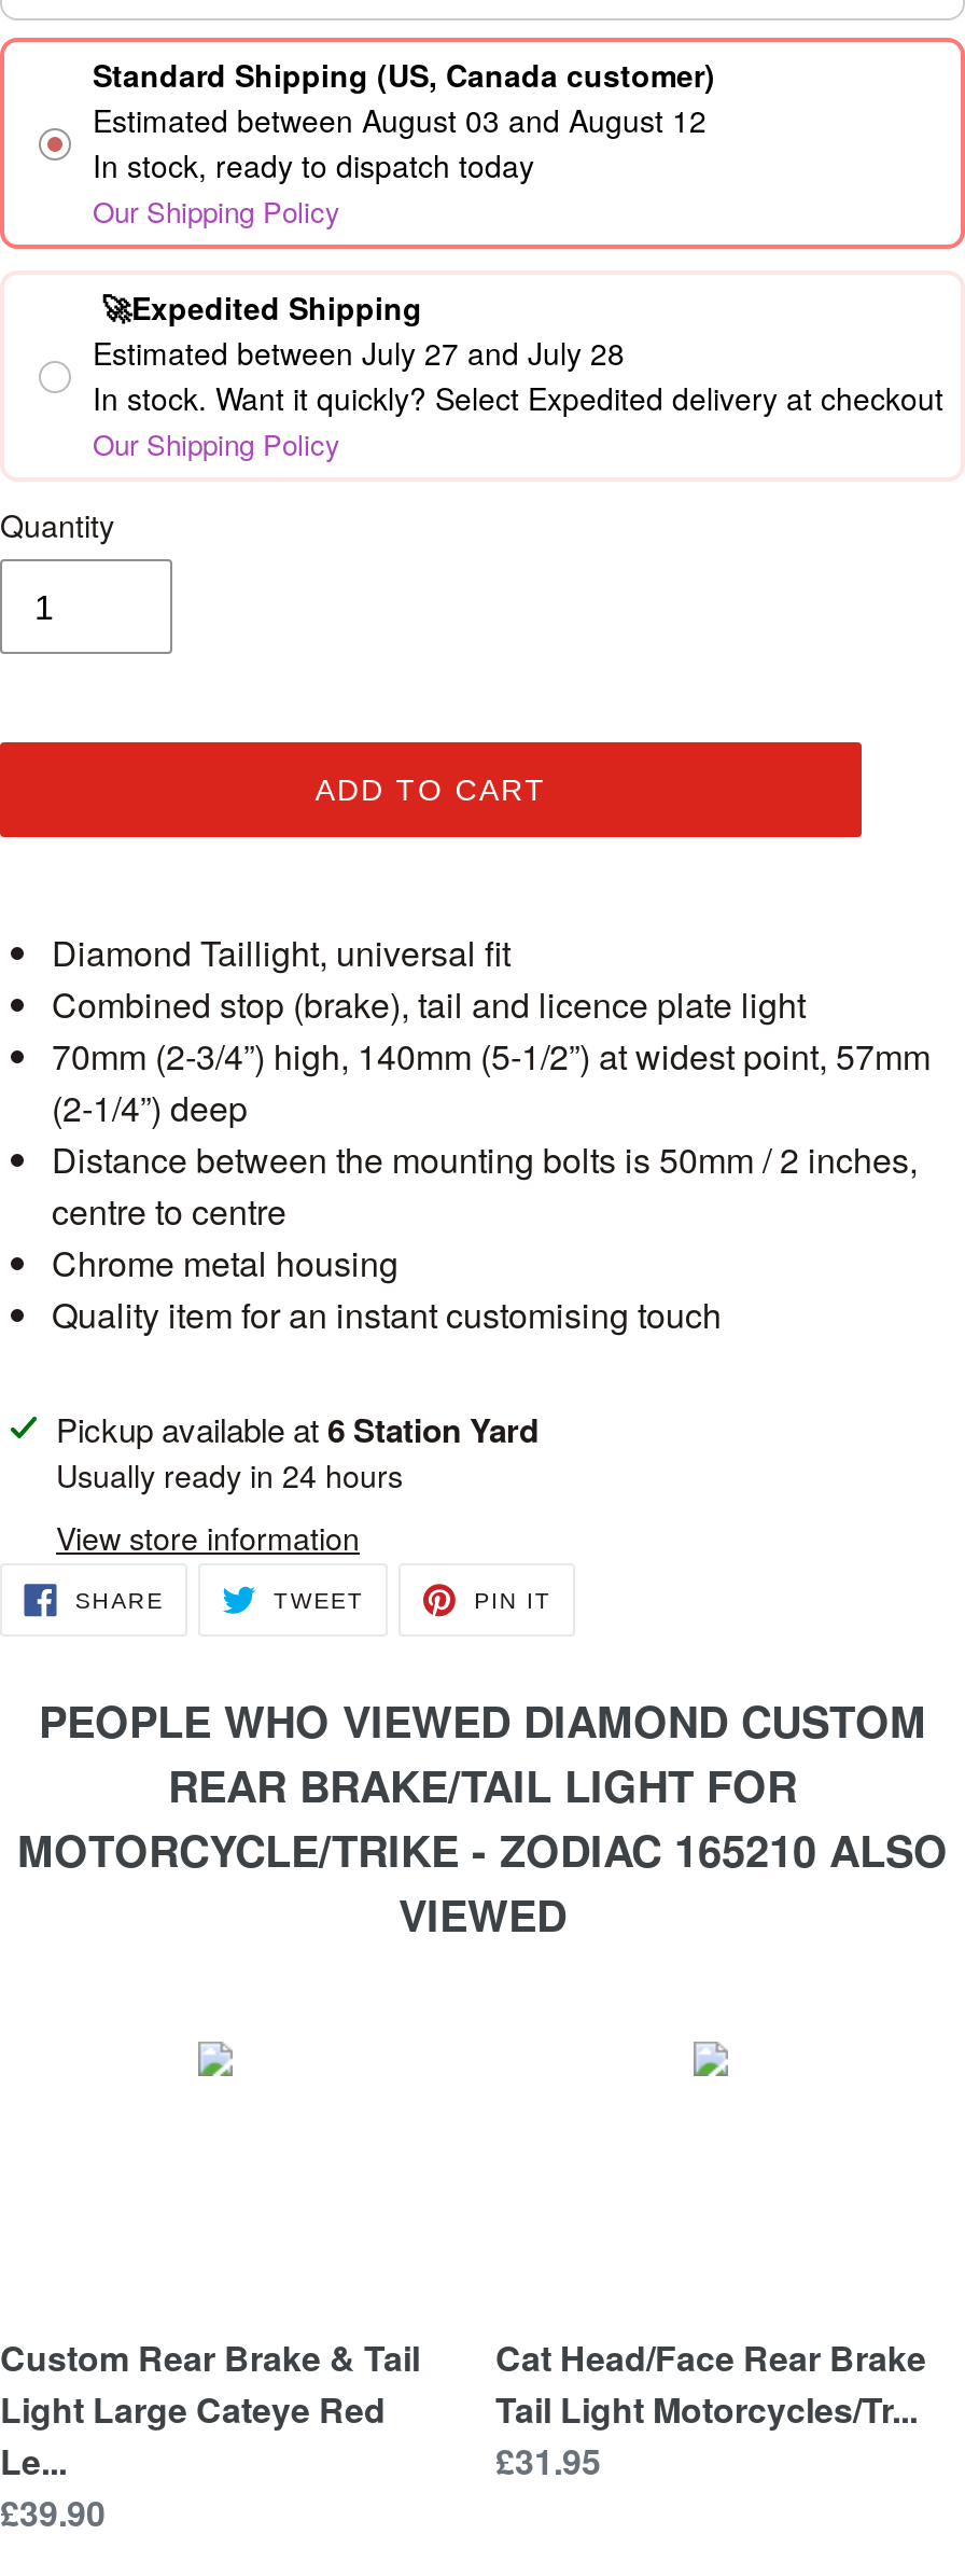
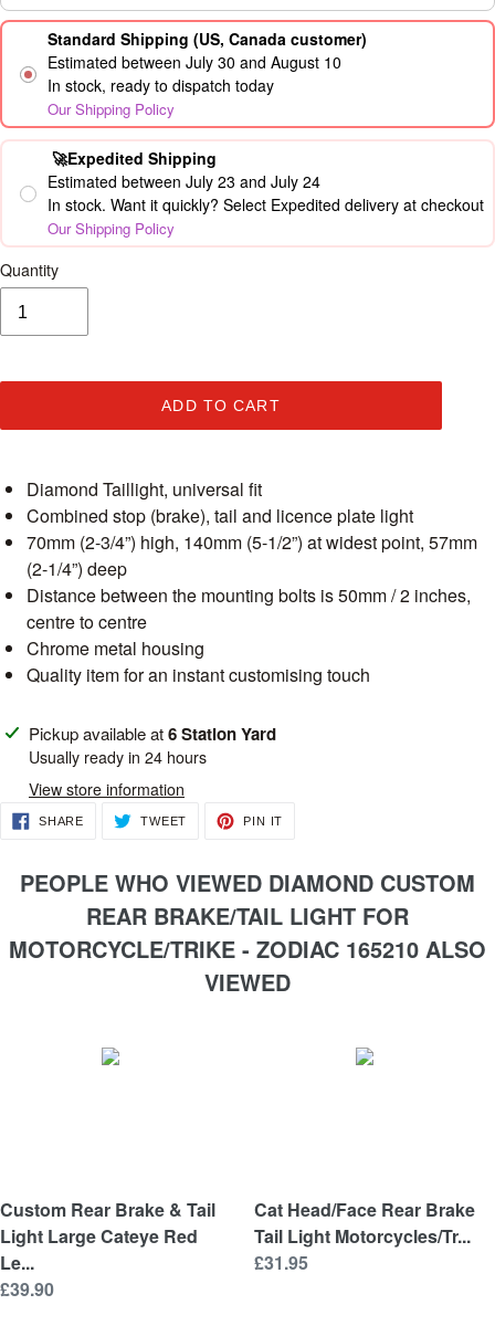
[93,98,707,141] Estimated between August 03 and August 12 -> [48,51,341,73] Estimated between July 30 and August 10
[93,331,625,374] Estimated between July 27 and July 28 -> [48,170,320,192] Estimated between July 23 and July 24

